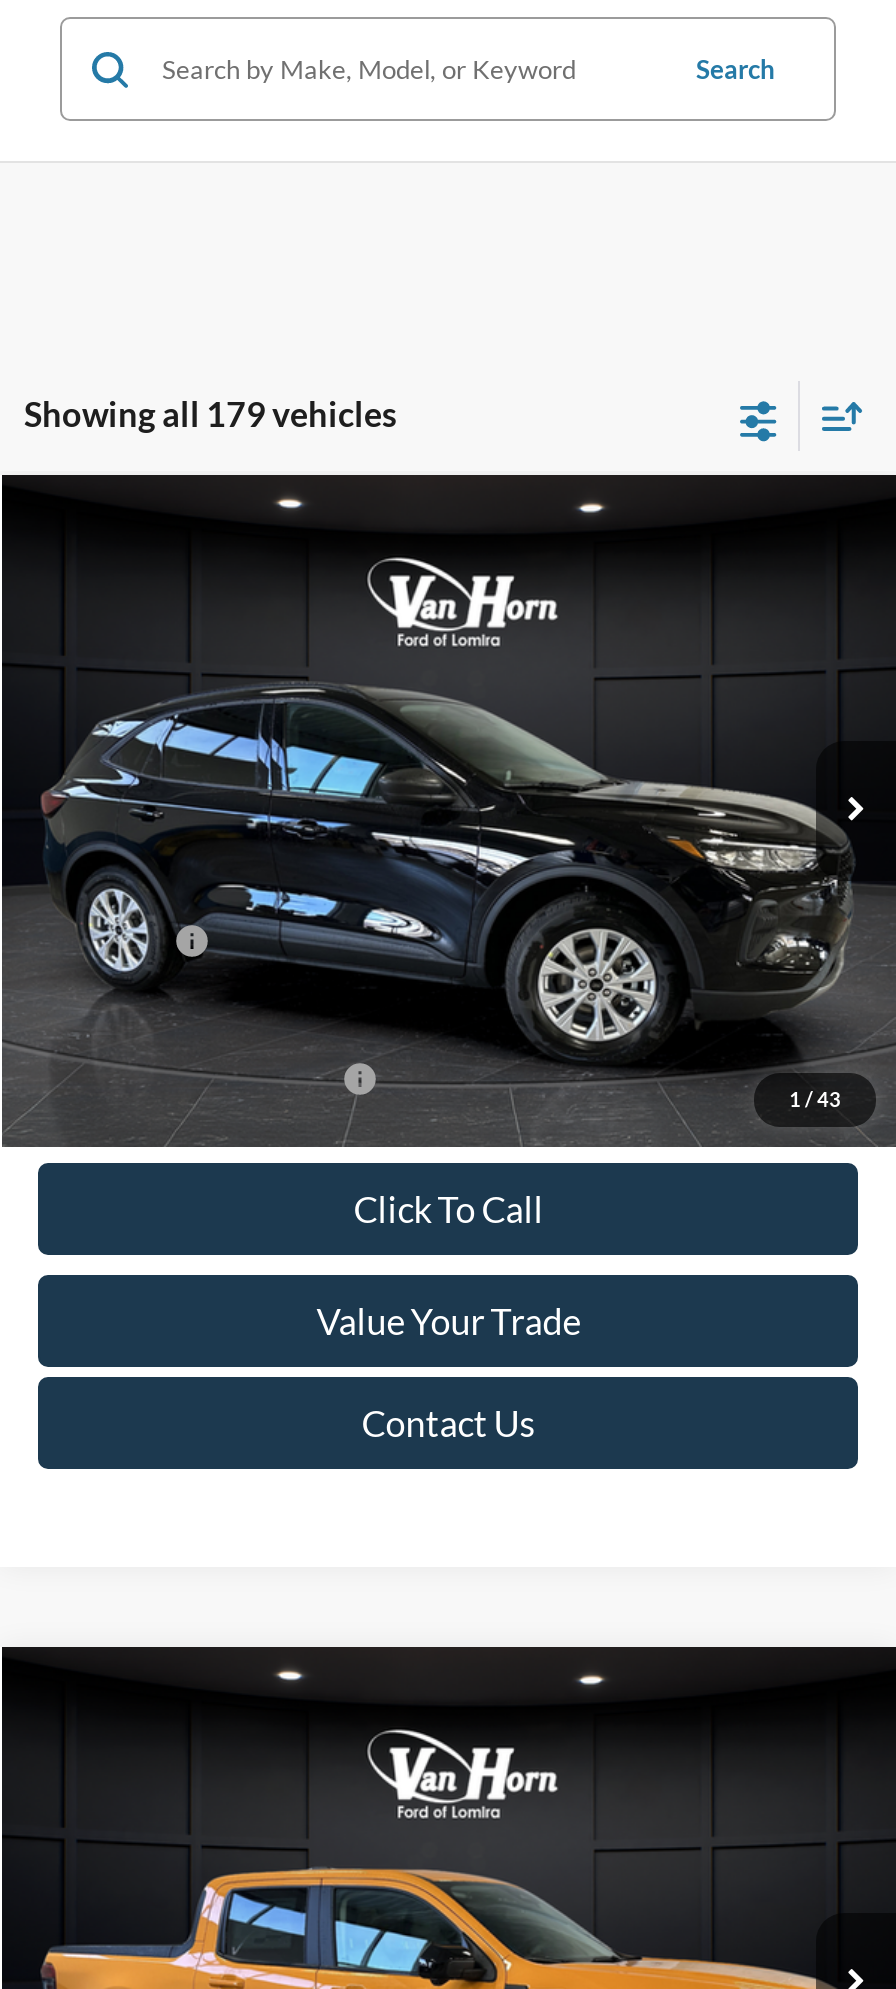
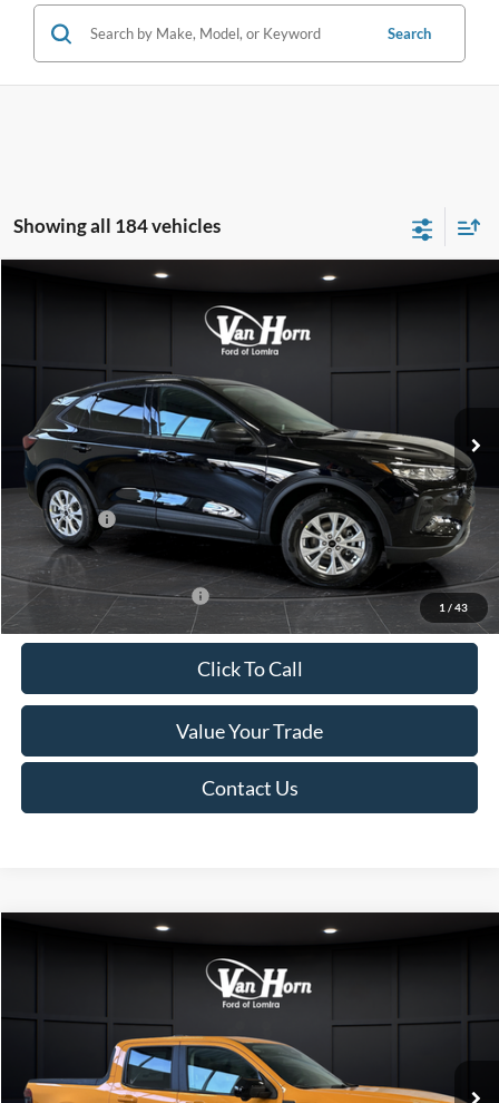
[24,393,396,435] Showing all 179 vehicles -> [13,214,221,237] Showing all 184 vehicles

